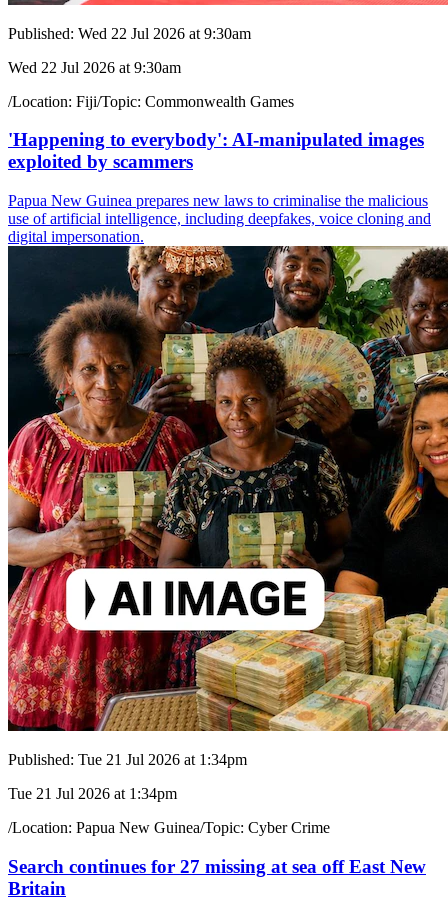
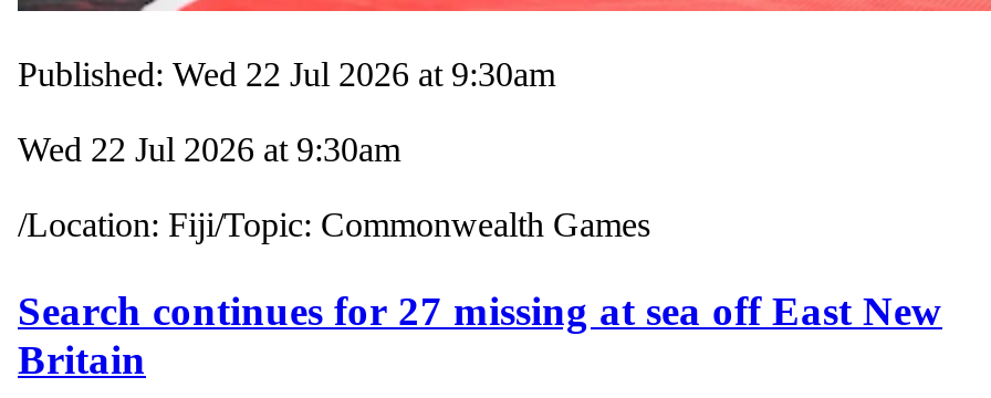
[7,129,445,732] [image] | 'Happening to everybody': AI-manipulated images | exploited by scammers | Papua New Guinea prepares new laws to criminalise the malicious | use of artificial intelligence, including deepfakes, voice cloning and | digital impersonation. -> none
[8,751,330,836] Published: Tue 21 Jul 2026 at 1:34pm | Tue 21 Jul 2026 at 1:34pm | /Location: Papua New Guinea/Topic: Cyber Crime -> none

